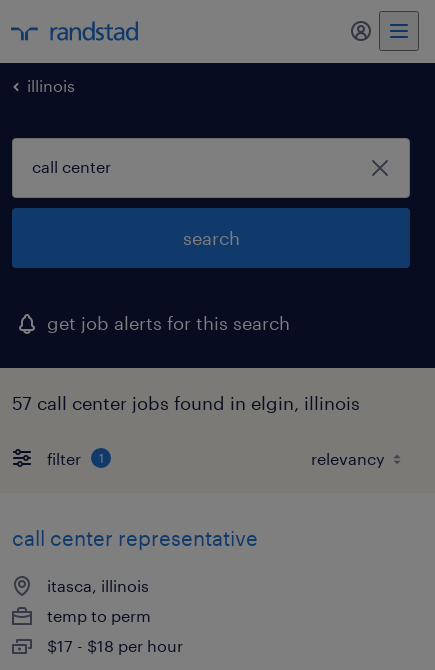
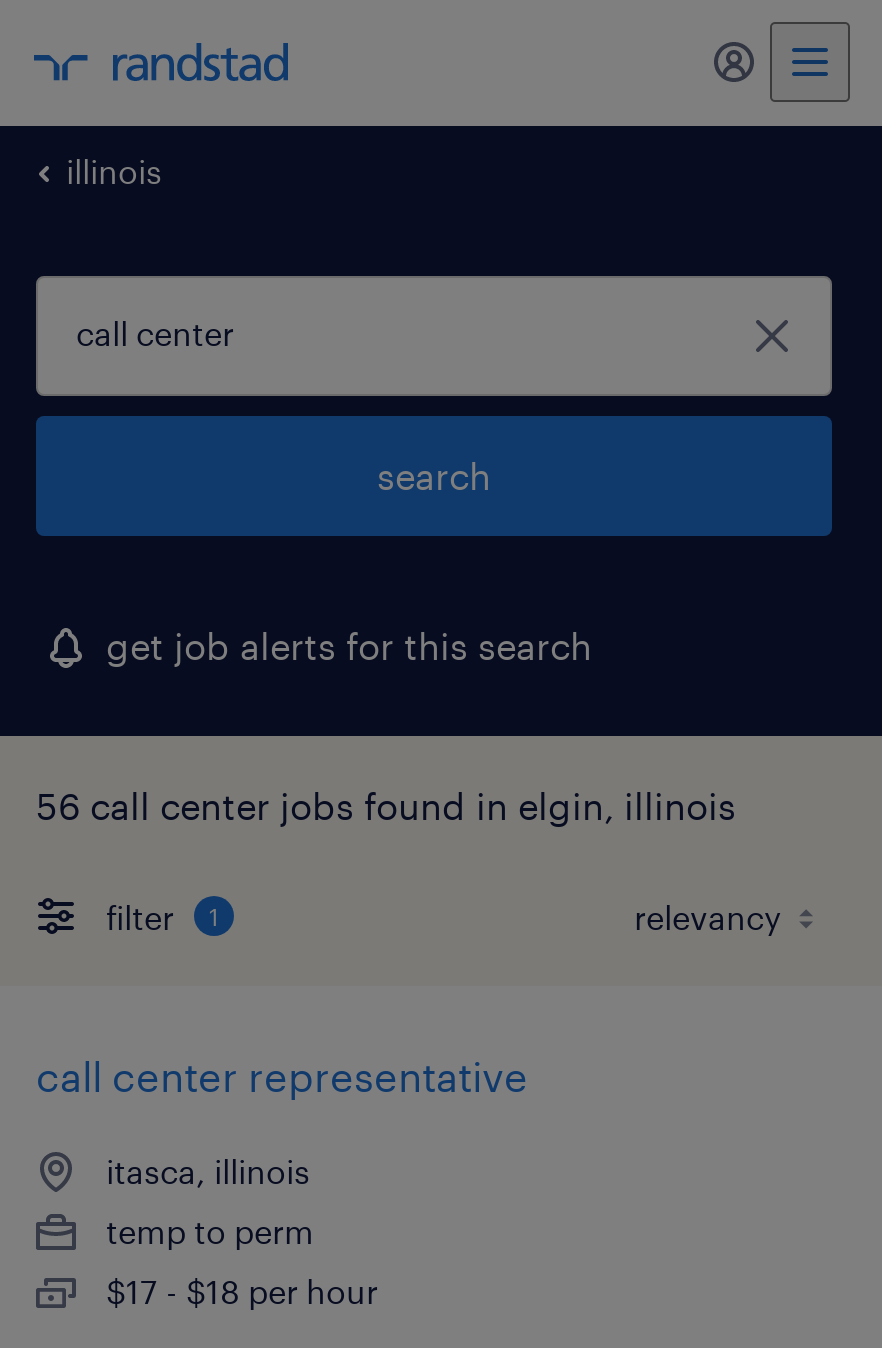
[12,392,360,414] 57 call center jobs found in elgin, illinois -> [36,784,736,828] 56 call center jobs found in elgin, illinois

